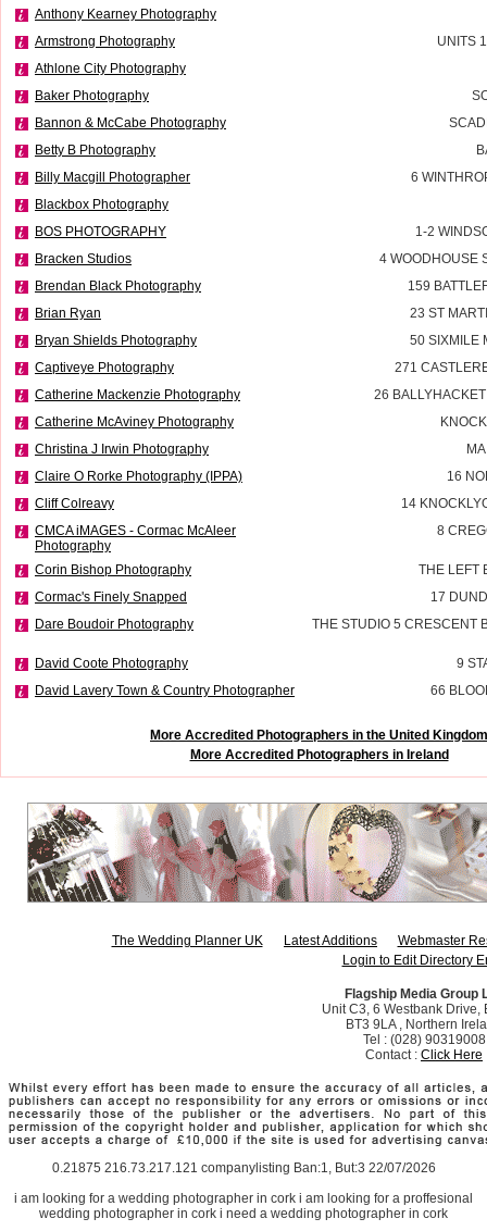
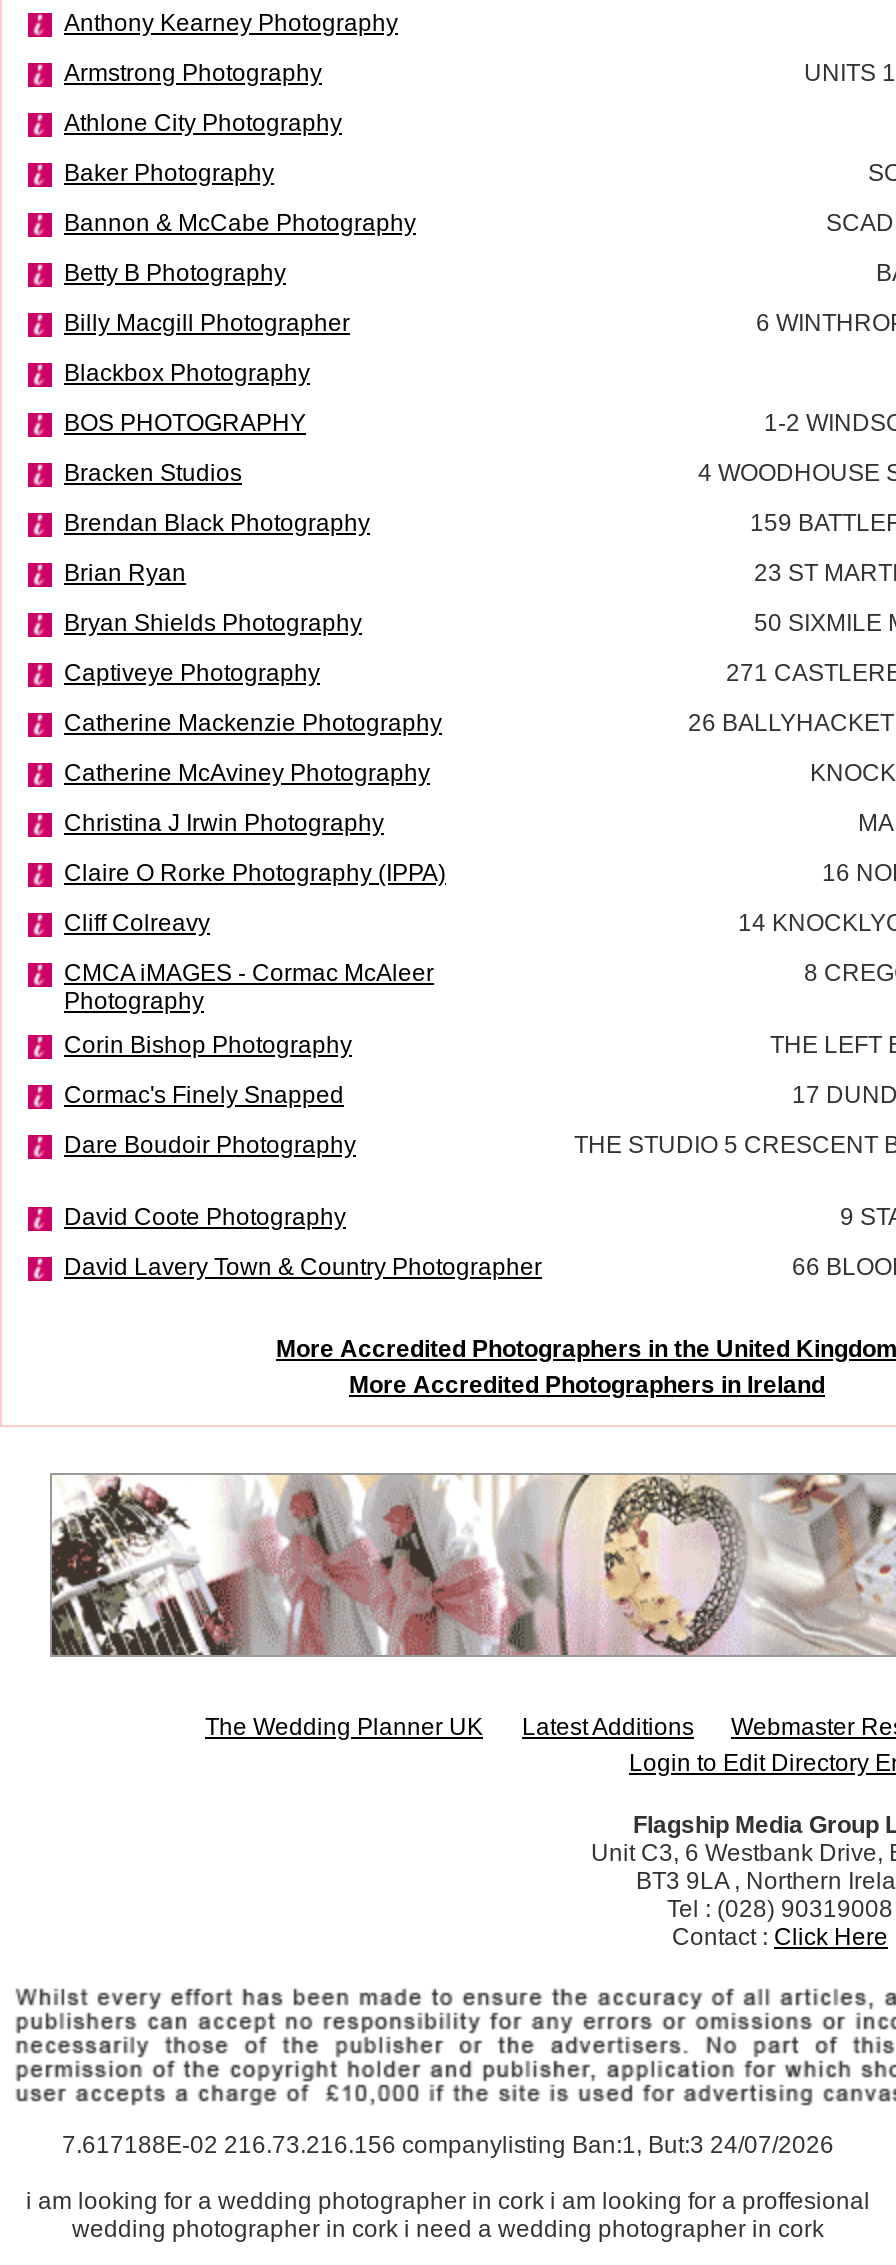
[52,1160,435,1175] 0.21875 216.73.217.121 companylisting Ban:1, But:3 22/07/2026 -> [62,2131,834,2159] 7.617188E-02 216.73.216.156 companylisting Ban:1, But:3 24/07/2026

